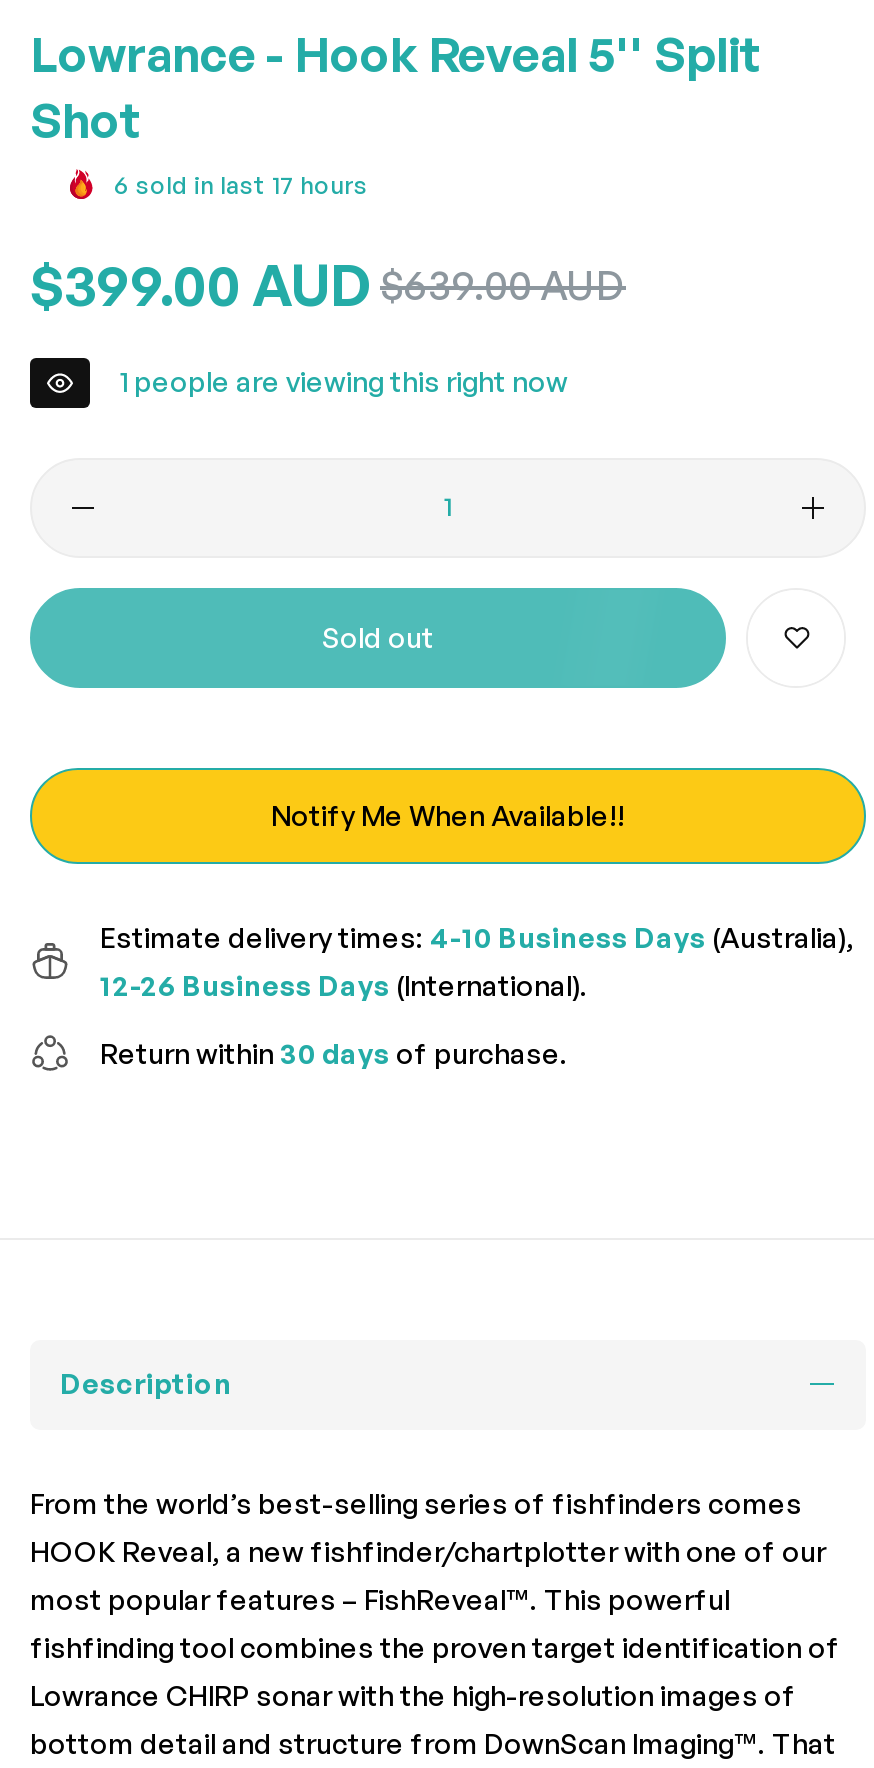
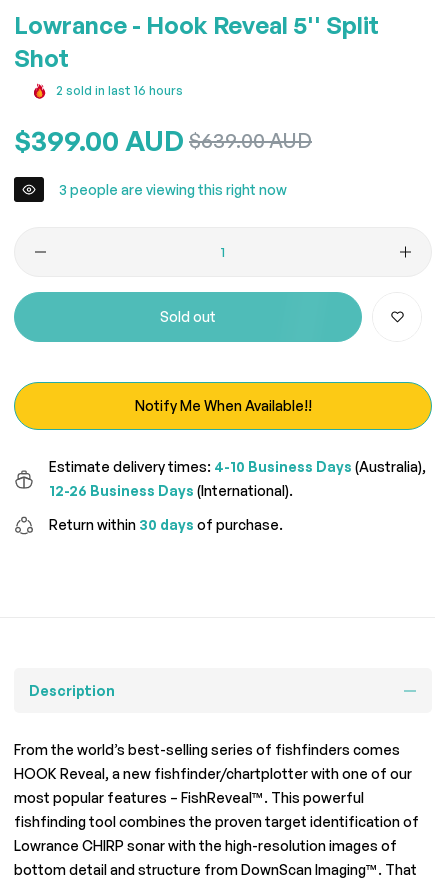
[114,169,368,199] 6 sold in last 17 hours -> [56,83,183,98] 2 sold in last 16 hours
[120,364,568,398] 1 people are viewing this right now -> [59,181,287,198] 3 people are viewing this right now

